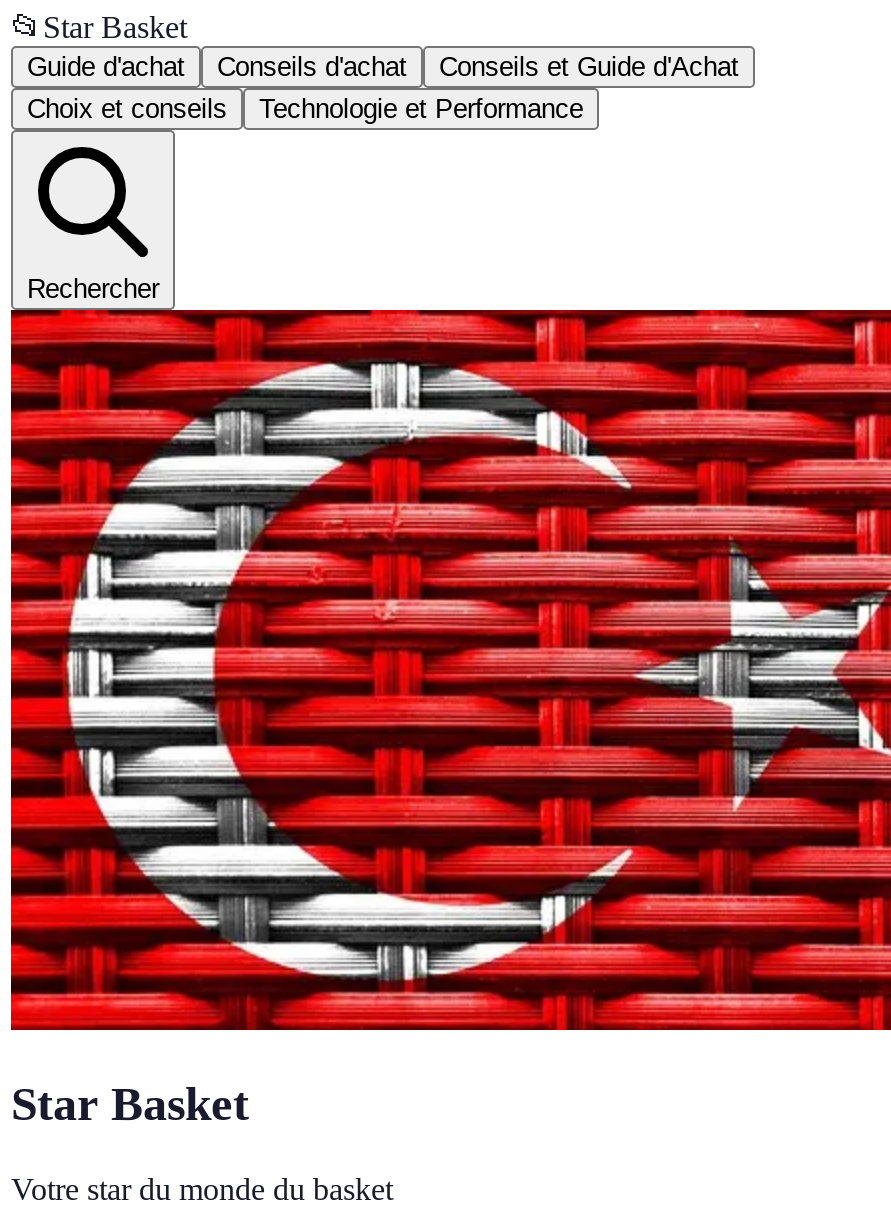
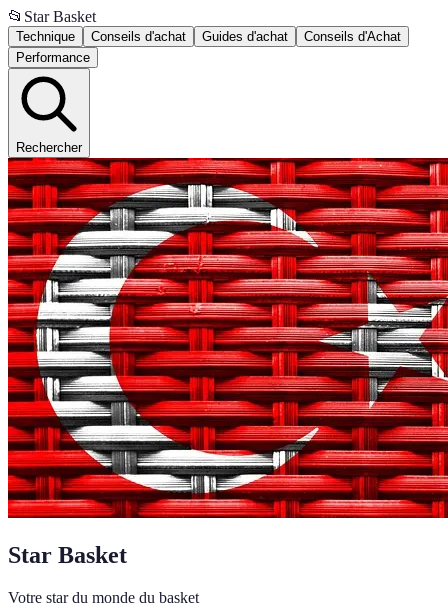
[27,52,185,82] Guide d'achat -> [16,29,75,44] Technique
[27,52,739,124] Conseils et Guide d'Achat | Choix et conseils | Technologie et Performance -> [16,29,401,65] Guides d'achat | Conseils d'Achat | Performance

